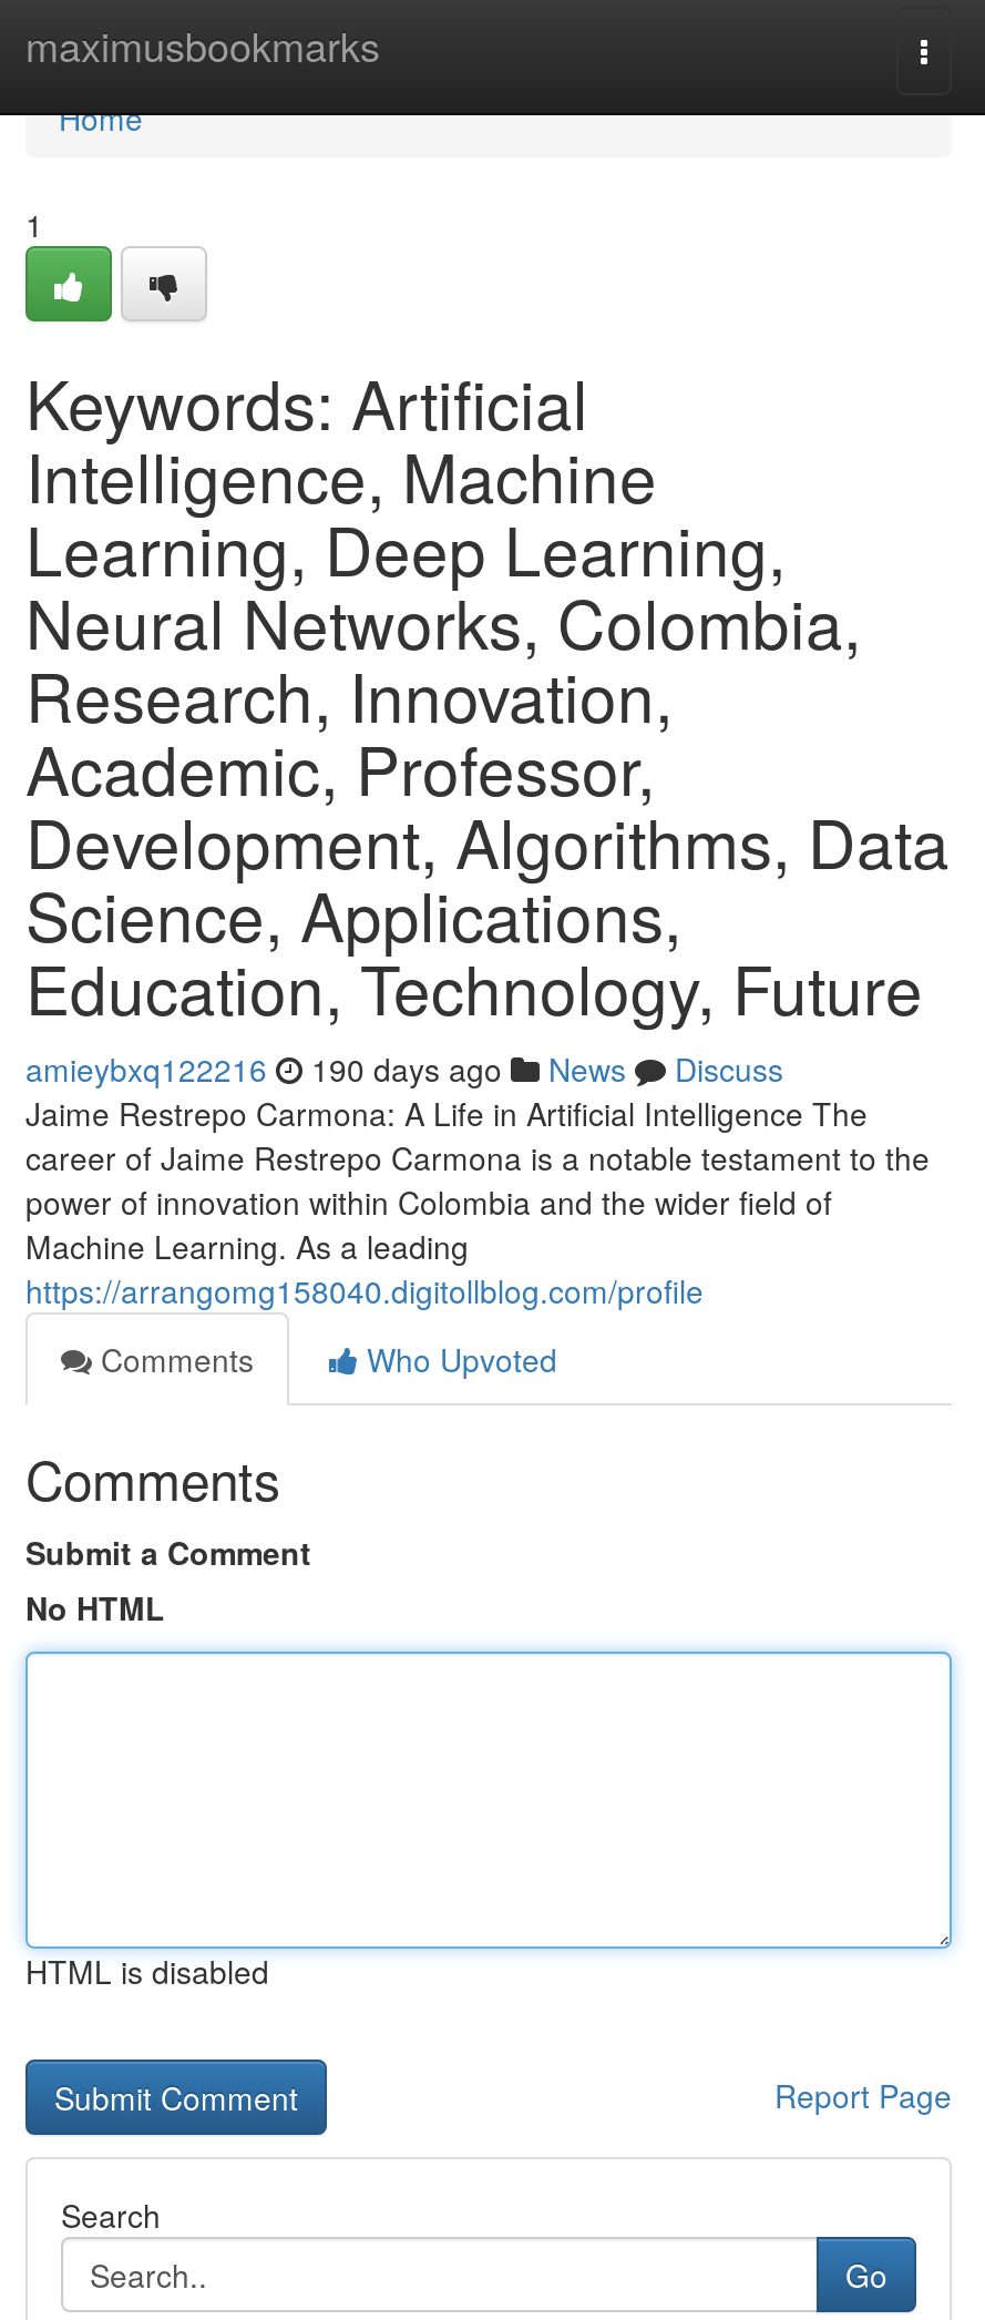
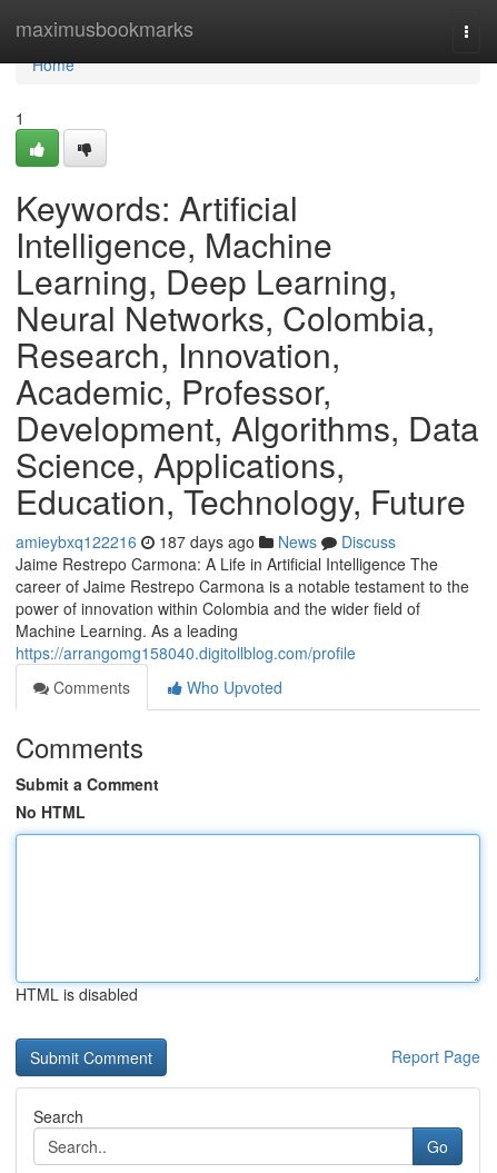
[25,1046,783,1091] amieybxq122216 190 days ago News Discuss -> [16,530,396,553] amieybxq122216 187 days ago News Discuss

